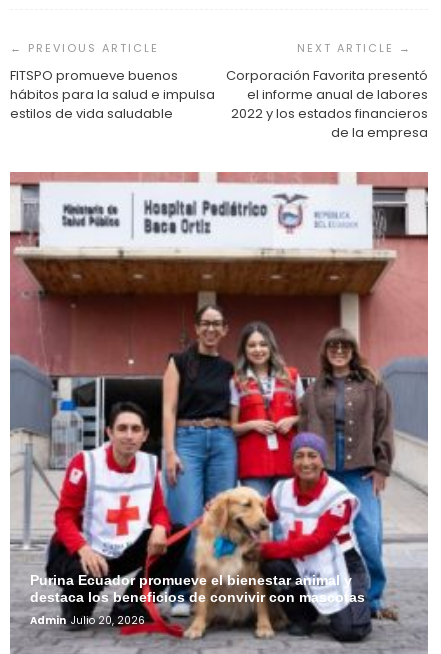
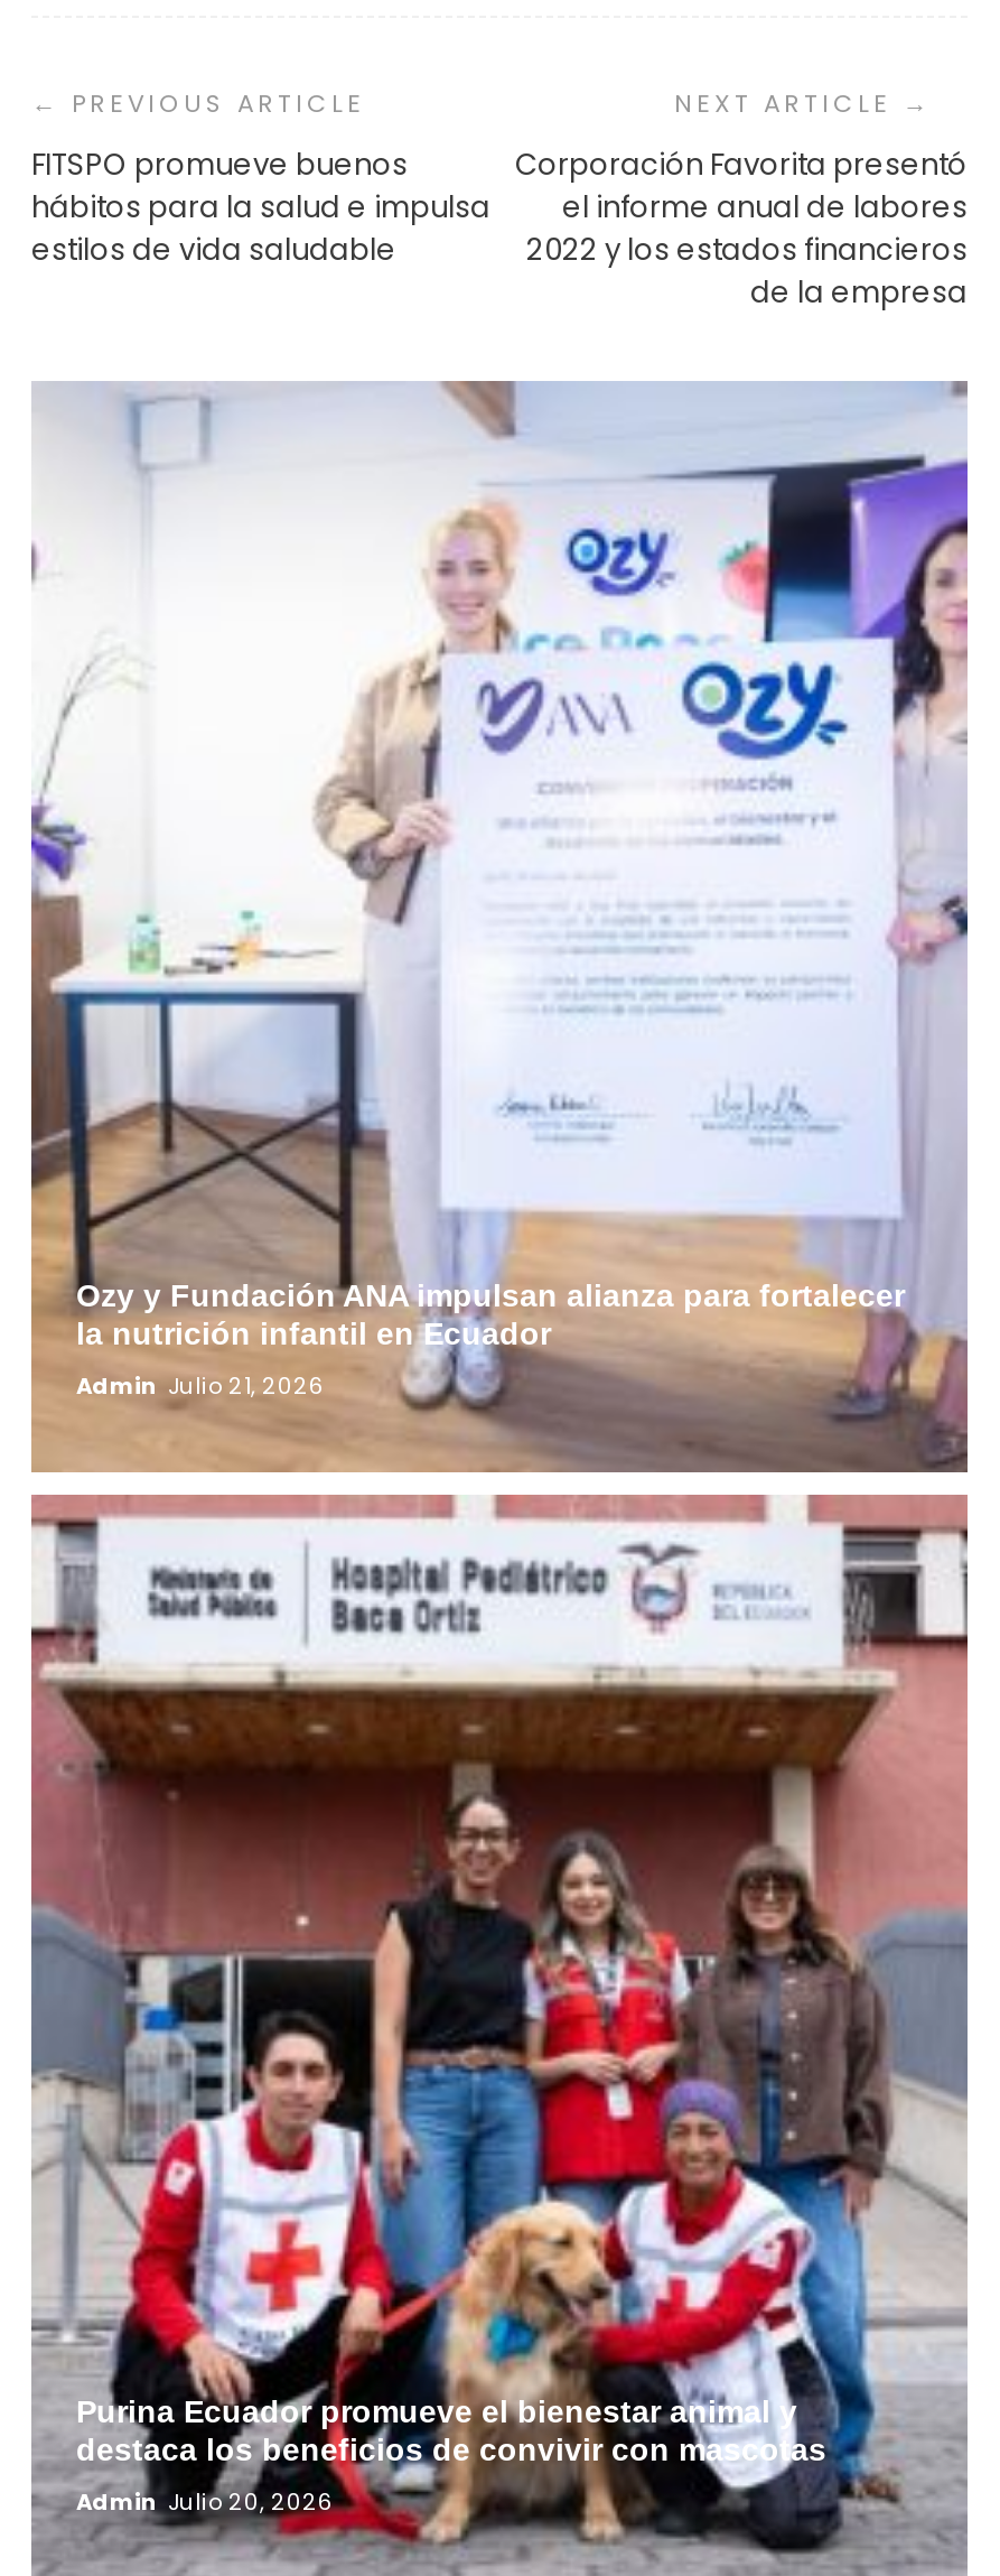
none -> [31,381,968,1475] [image] | Ozy y Fundación ANA impulsan alianza para fortalecer | la nutrición infantil en Ecuador | Admin Julio 21, 2026

